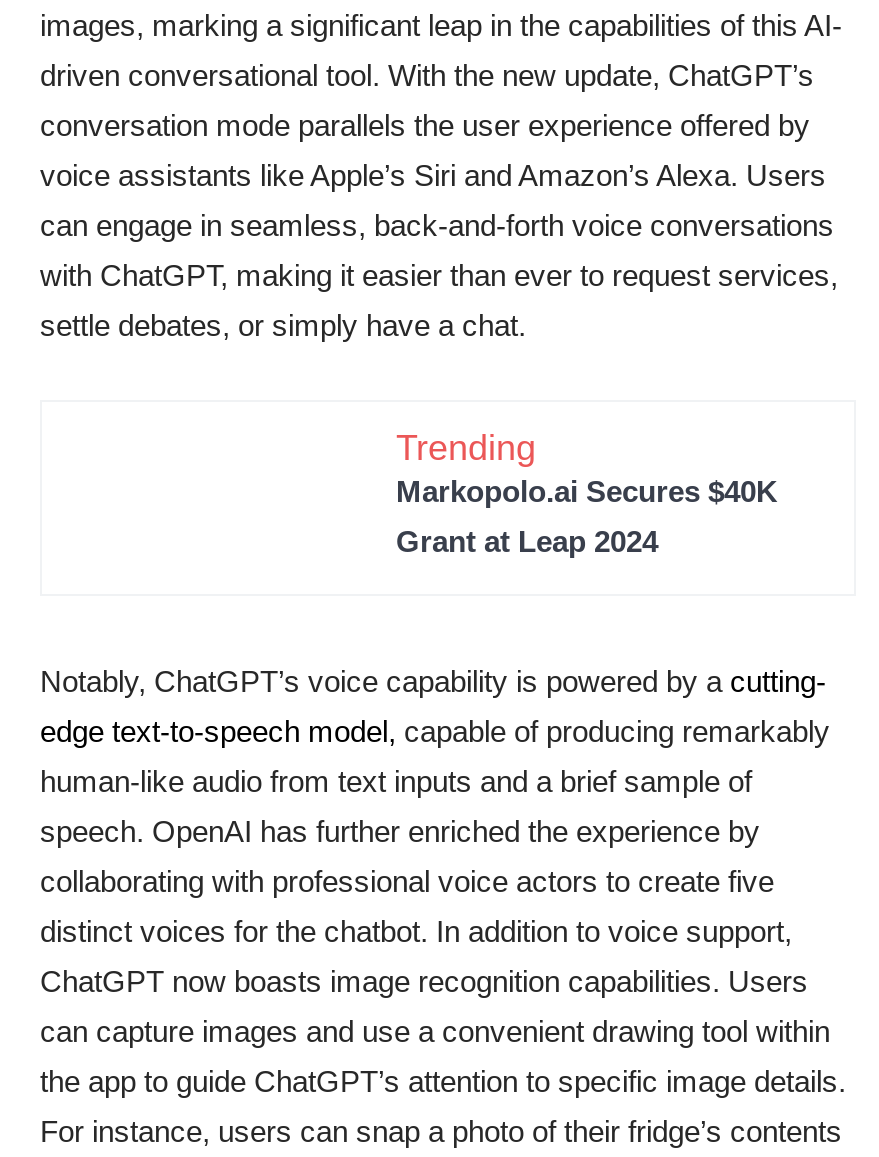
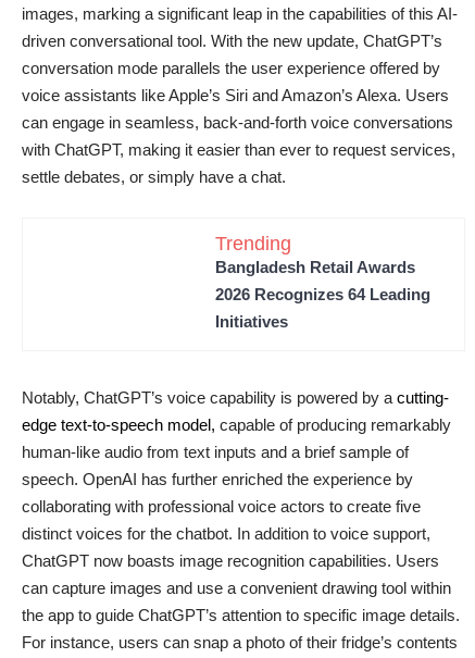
[396,475,778,559] Markopolo.ai Secures $40K | Grant at Leap 2024 -> [215,258,430,331] Bangladesh Retail Awards | 2026 Recognizes 64 Leading | Initiatives

